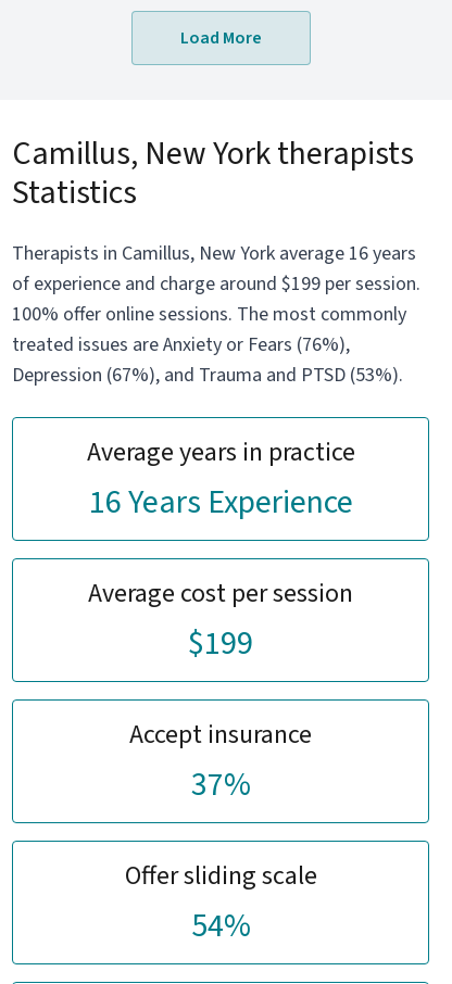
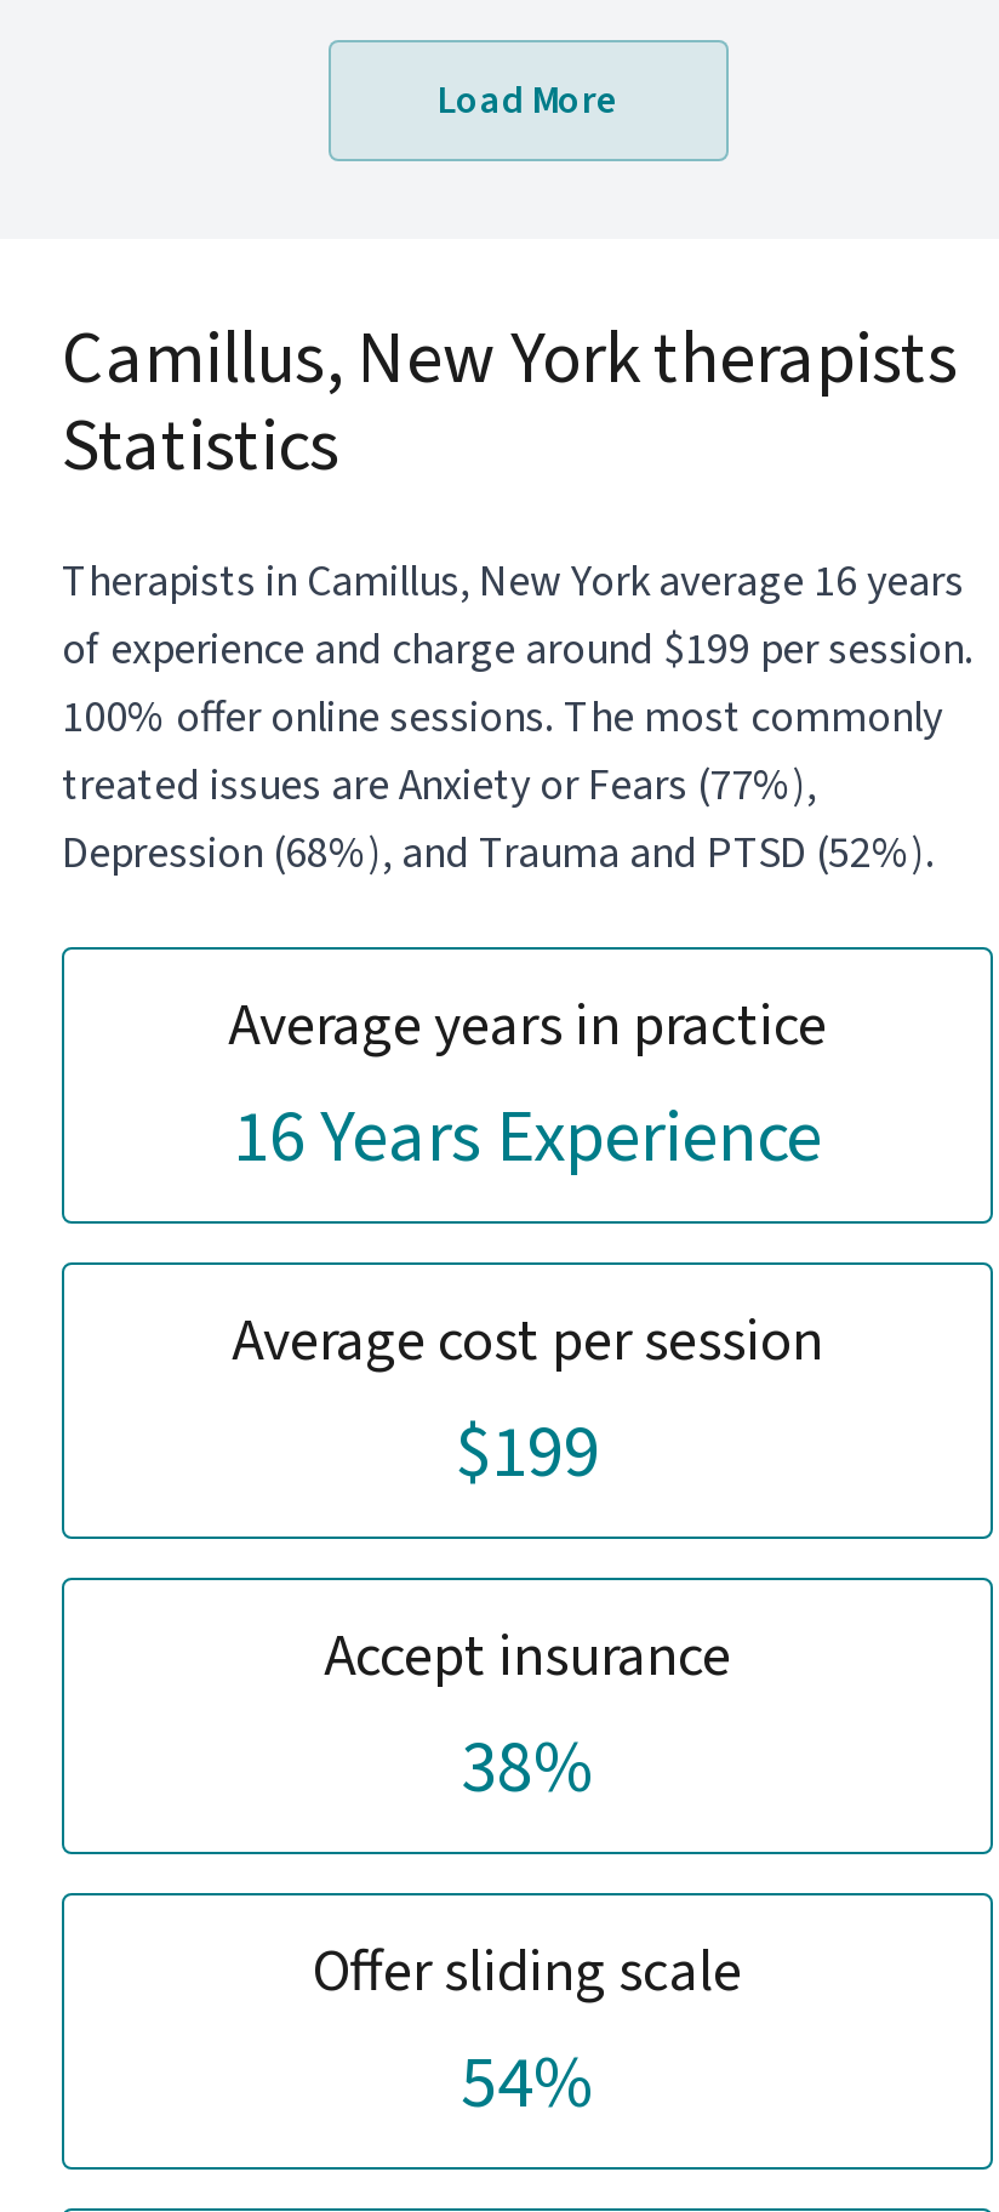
[12,332,350,359] treated issues are Anxiety or Fears (76%), -> [62,755,816,816] treated issues are Anxiety or Fears (77%),
[12,362,403,389] Depression (67%), and Trauma and PTSD (53%). -> [62,823,935,884] Depression (68%), and Trauma and PTSD (52%).
[191,762,250,808] 37% -> [461,1716,594,1820] 38%

